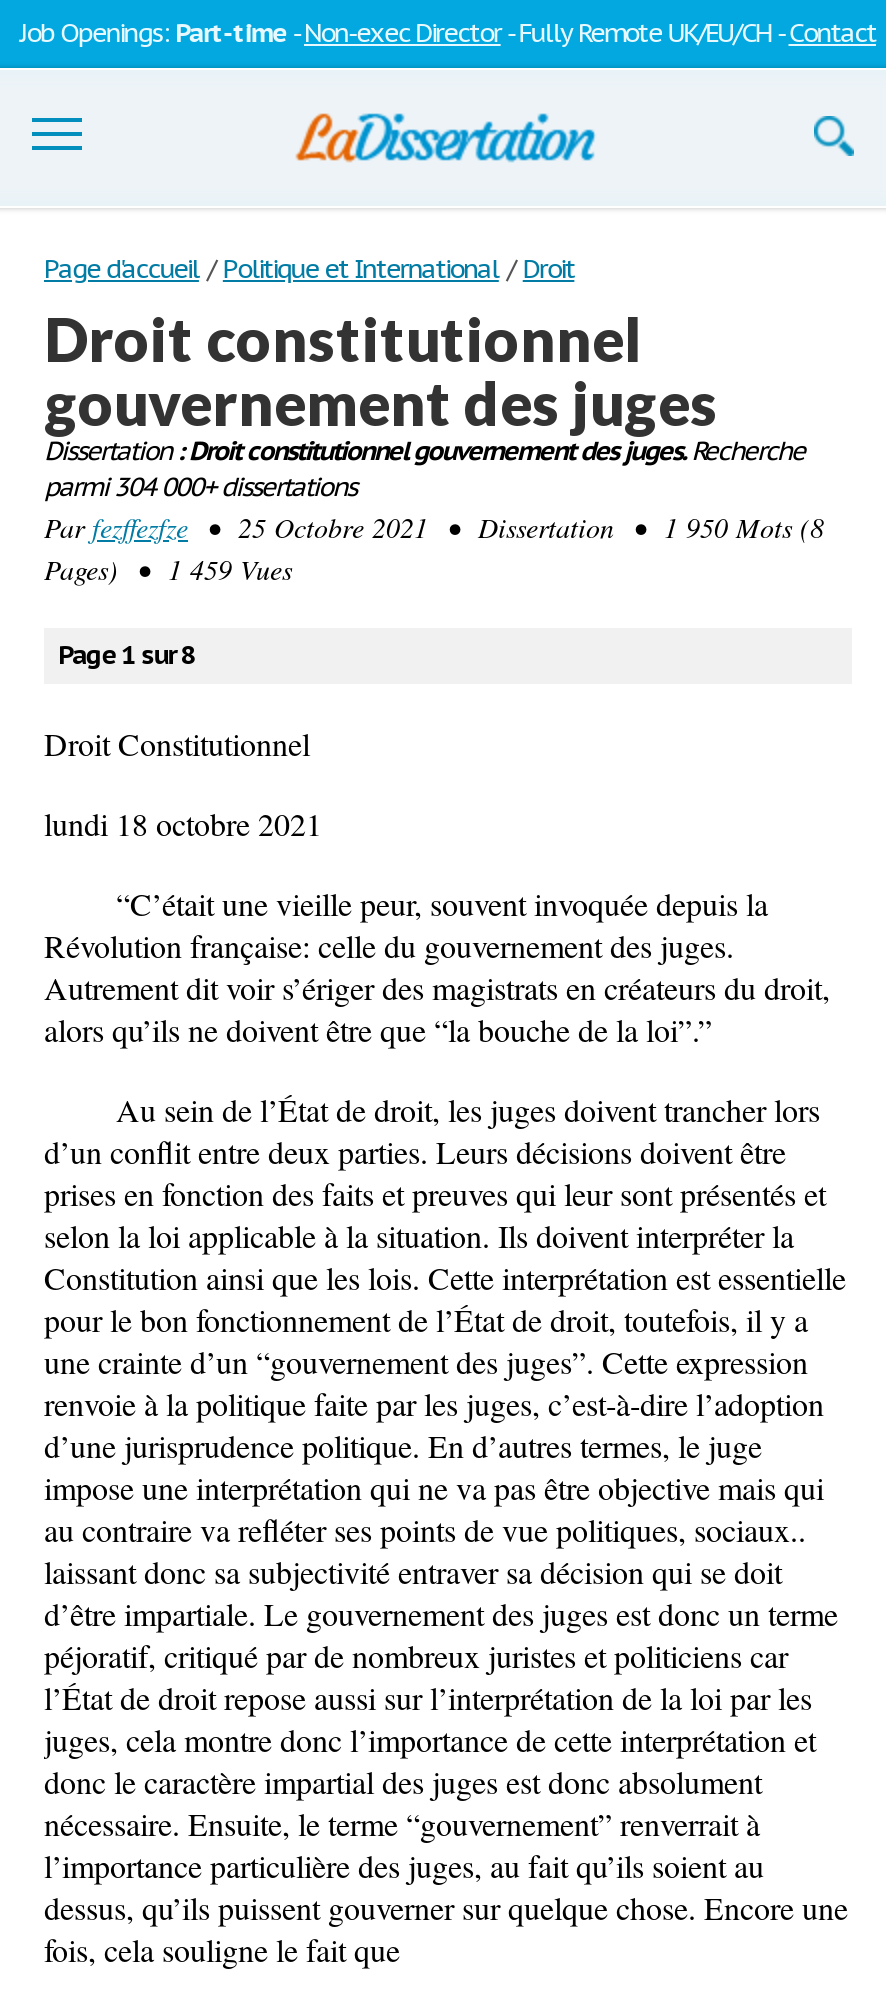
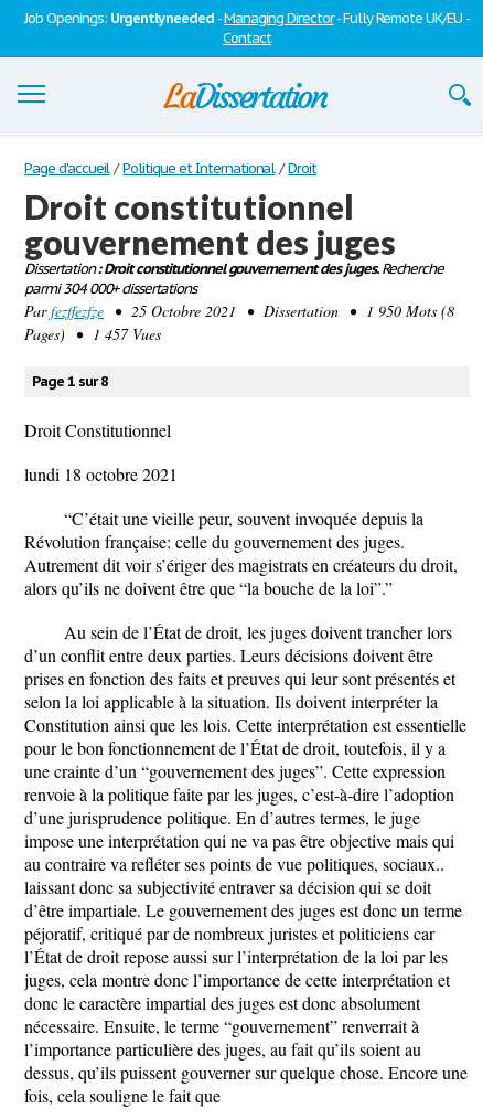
[20,16,876,50] Job Openings: Part-time -Non-exec Director- Fully Remote UK/EU/CH -Contact -> [25,9,469,47] Job Openings: Urgently needed - Managing Director- Fully Remote UK/EU - | Contact
[44,550,292,588] Pages) • 1 459 Vues -> [24,323,161,344] Pages) • 1 457 Vues

